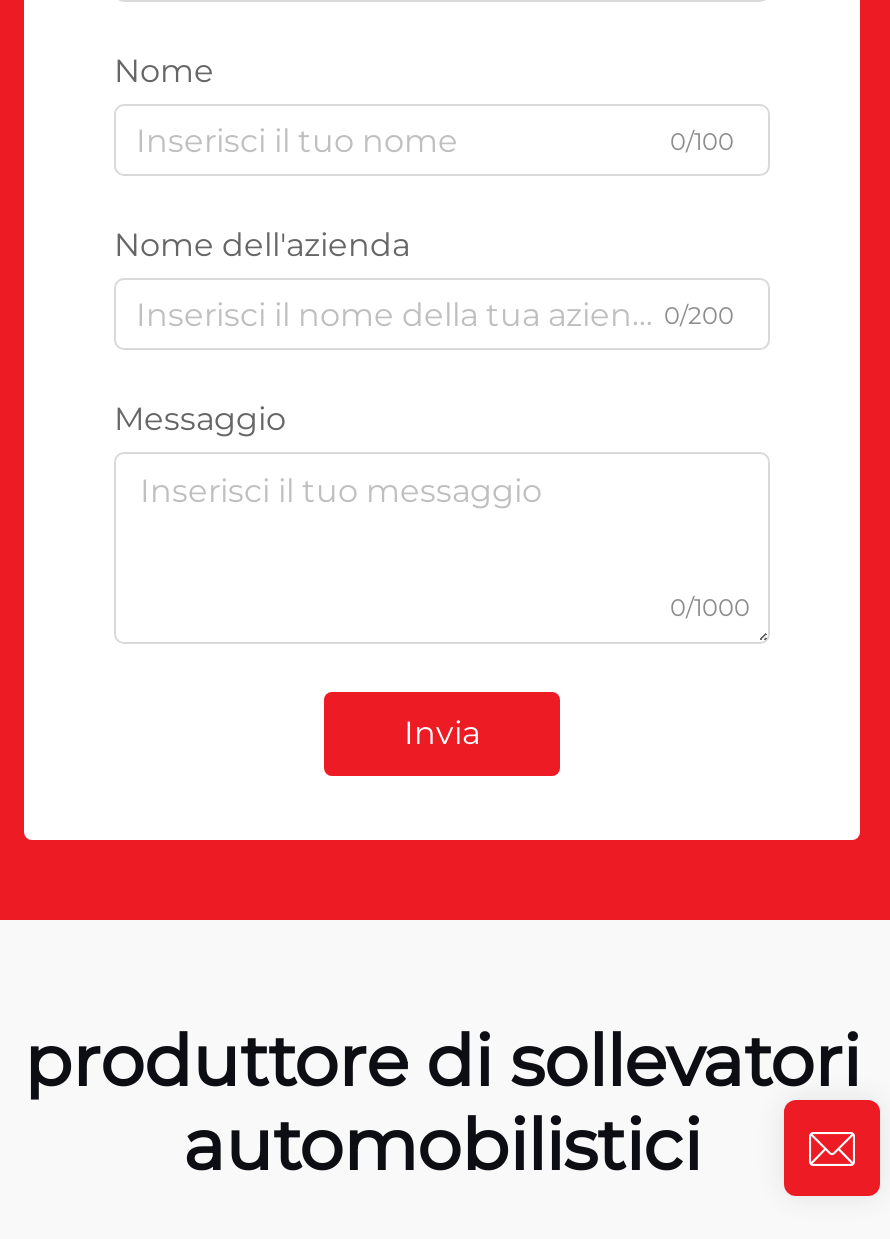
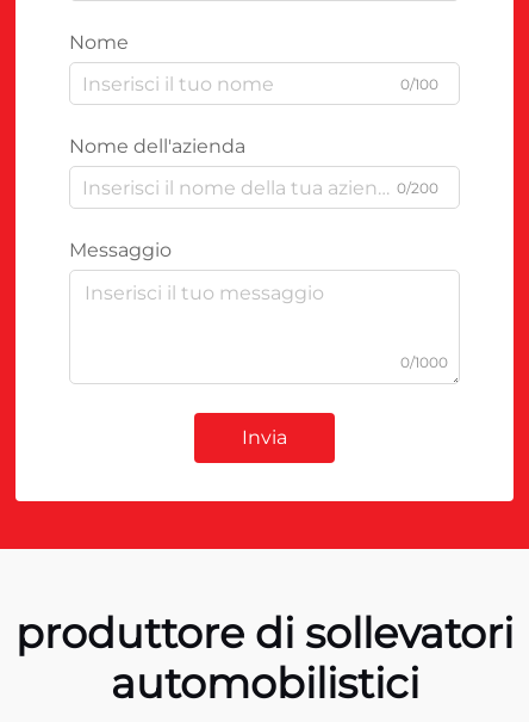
[782,1098,882,1198] [image] -> none

